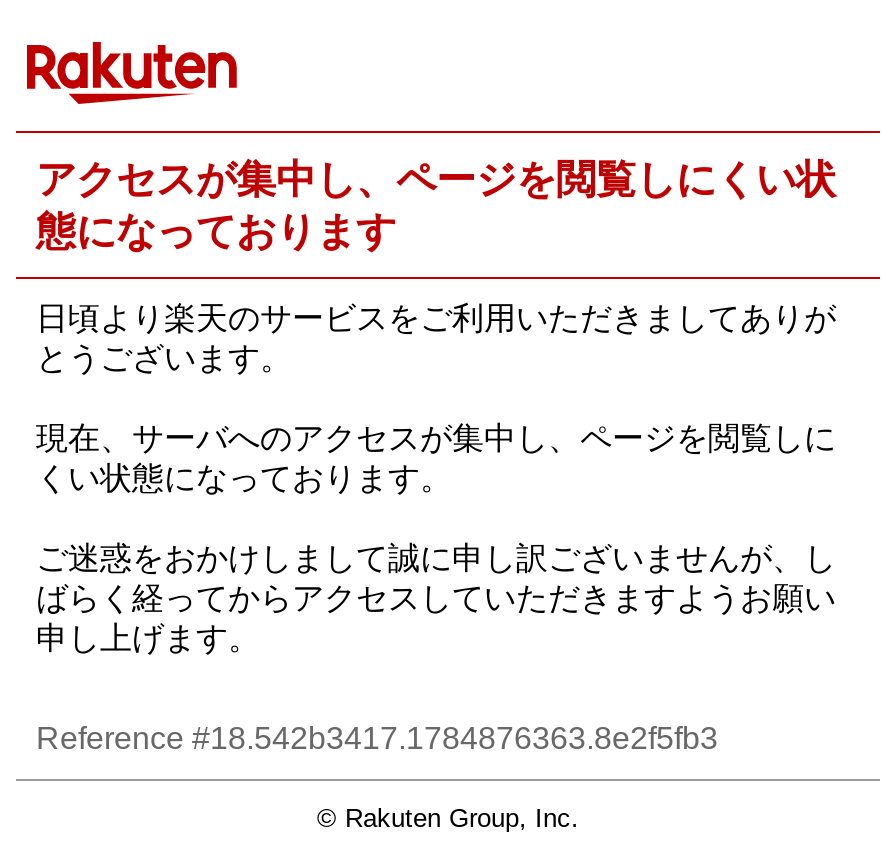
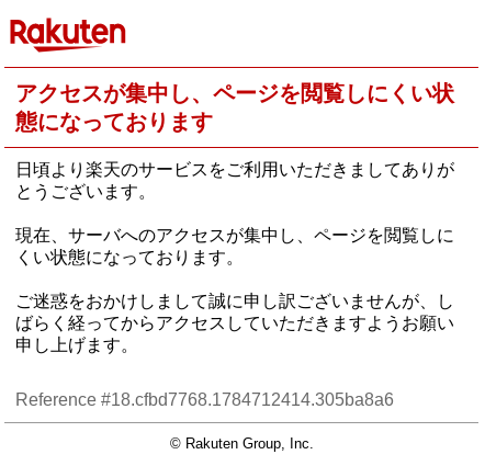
[36,722,718,756] Reference #18.542b3417.1784876363.8e2f5fb3 -> [15,391,394,409] Reference #18.cfbd7768.1784712414.305ba8a6

